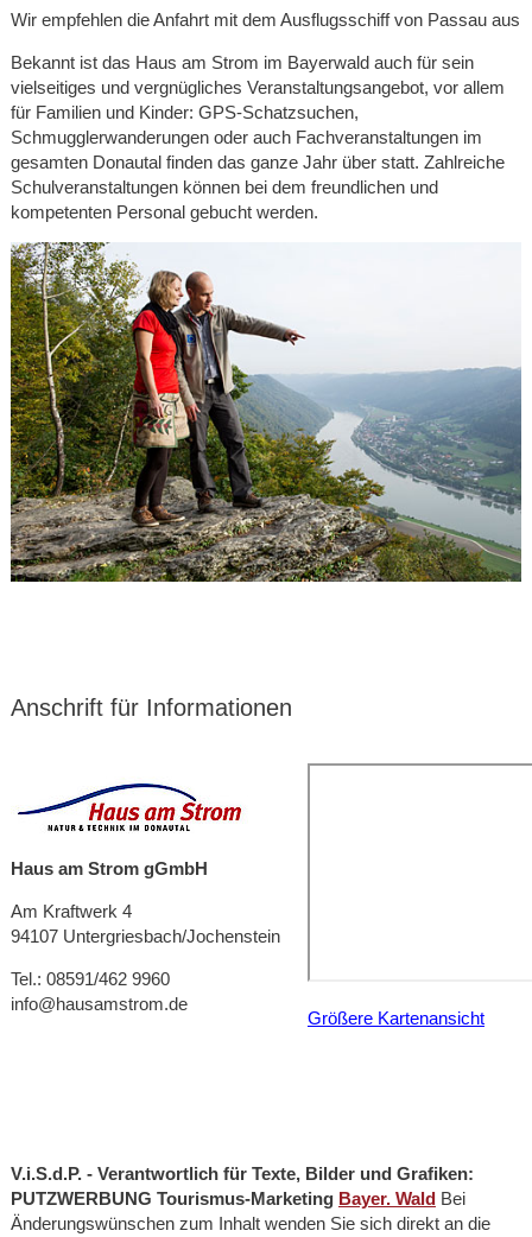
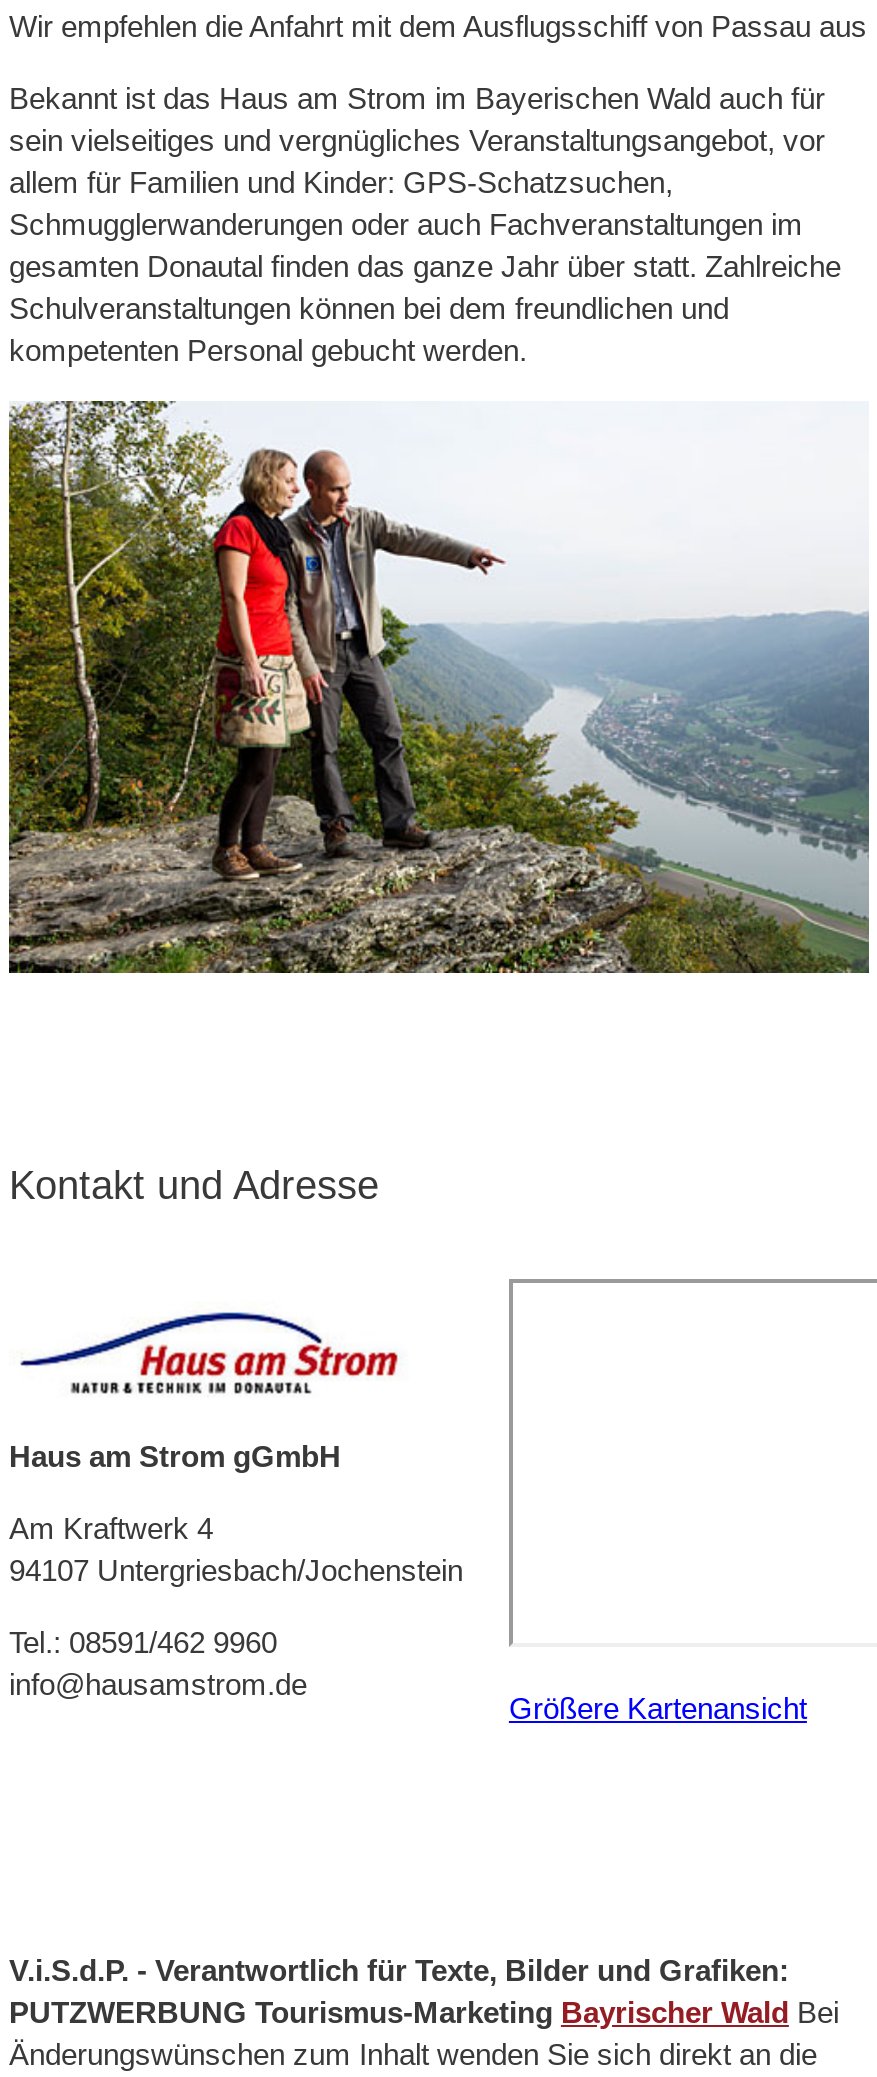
[11,53,505,123] Bekannt ist das Haus am Strom im Bayerwald auch für sein | vielseitiges und vergnügliches Veranstaltungsangebot, vor allem | für Familien und Kinder: GPS-Schatzsuchen, -> [9,82,825,200] Bekannt ist das Haus am Strom im Bayerischen Wald auch für | sein vielseitiges und vergnügliches Veranstaltungsangebot, vor | allem für Familien und Kinder: GPS-Schatzsuchen,
[11,695,292,721] Anschrift für Informationen -> [9,1163,379,1207] Kontakt und Adresse
[11,1189,465,1209] PUTZWERBUNG Tourismus-Marketing Bayer. Wald Bei -> [9,1995,839,2029] PUTZWERBUNG Tourismus-Marketing Bayrischer Wald Bei

